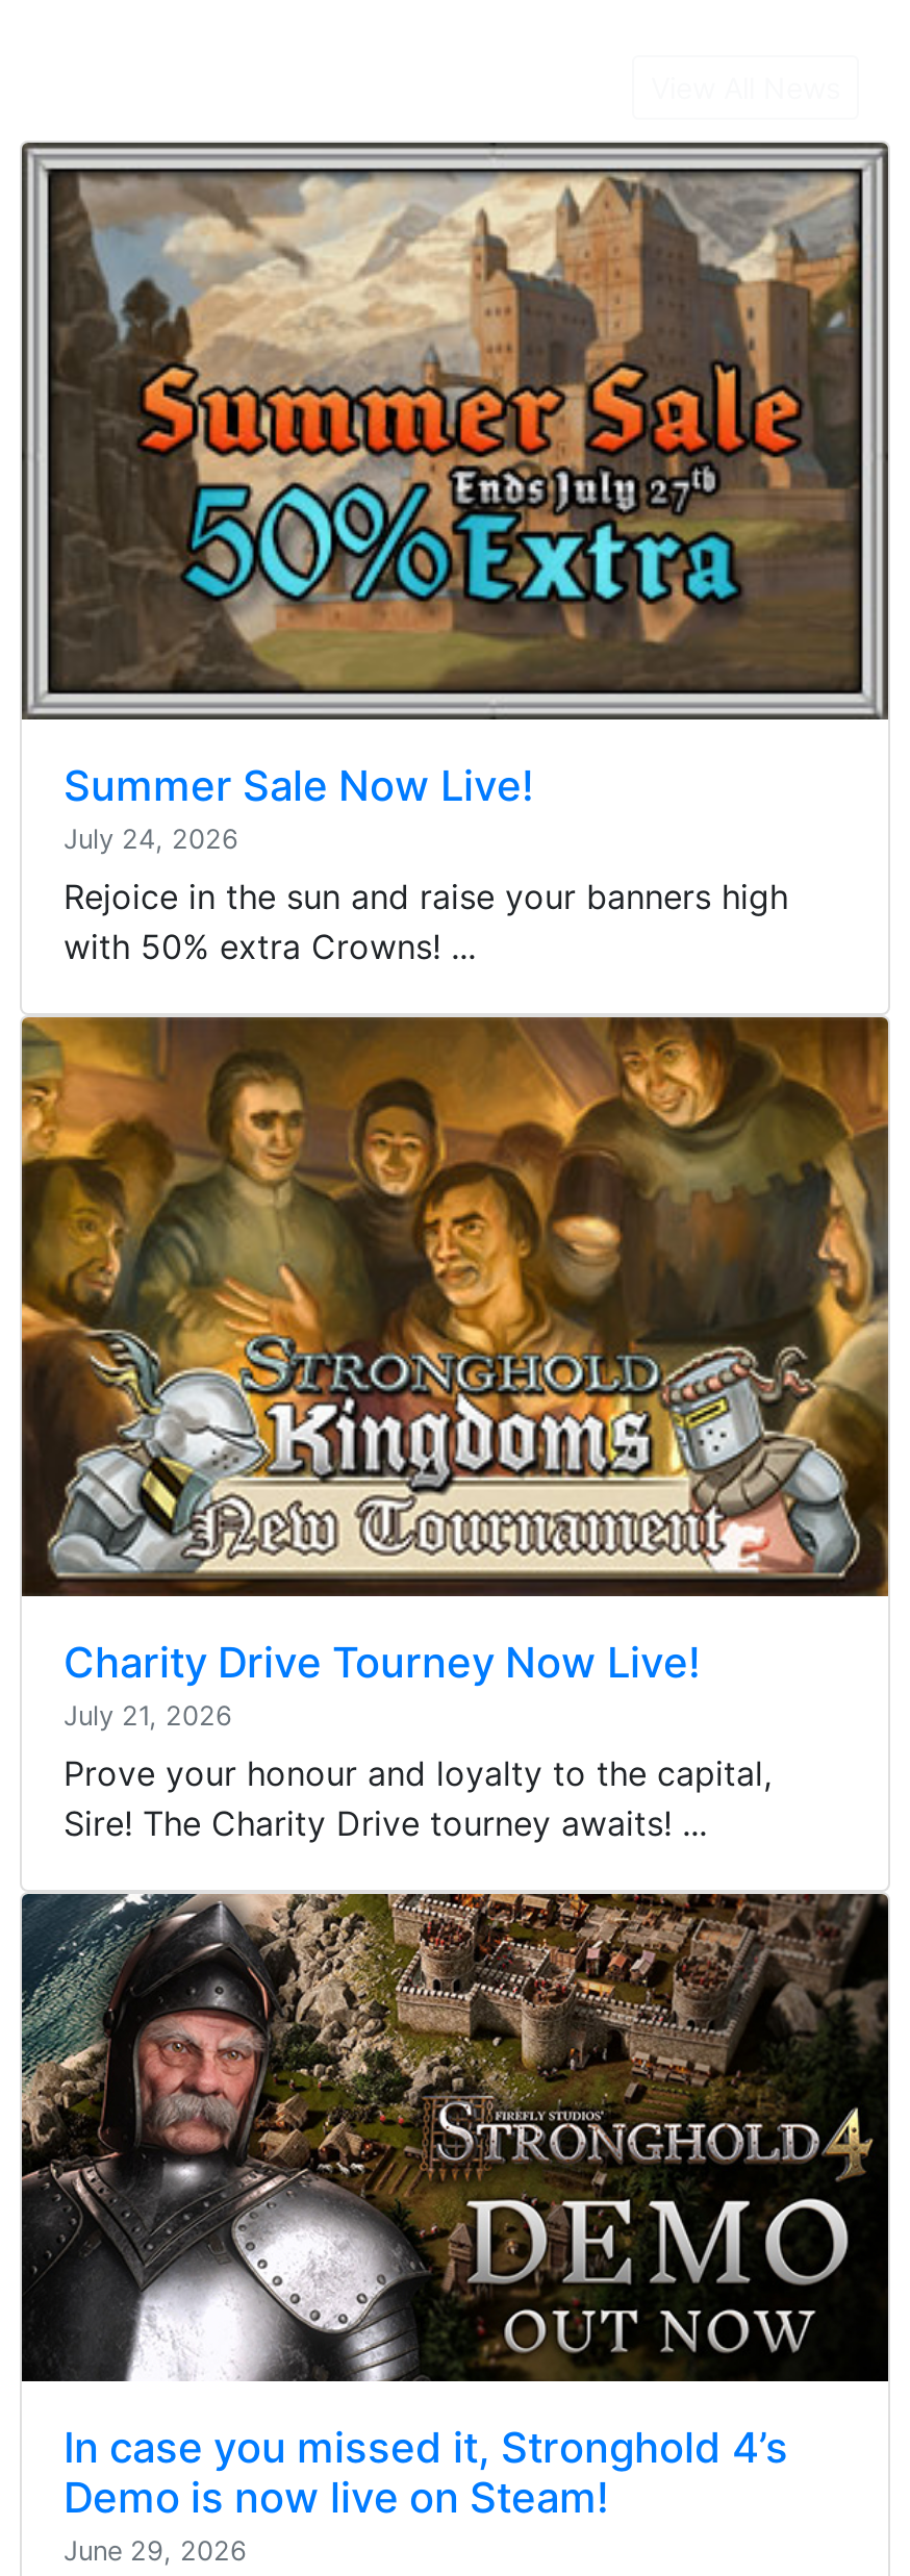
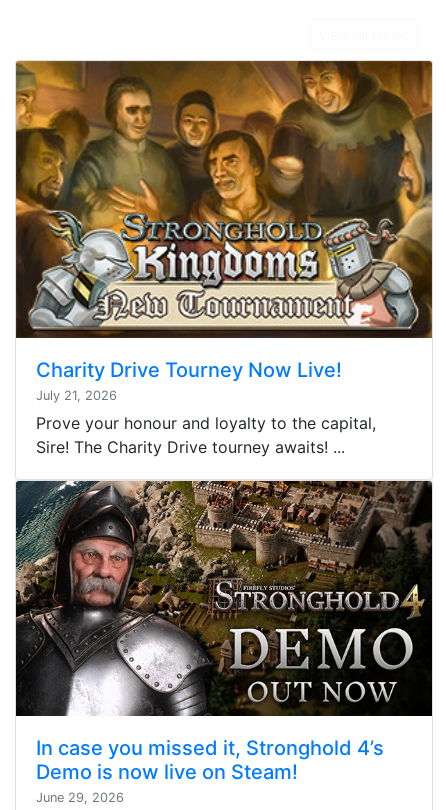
[20,141,890,968] [image] | Summer Sale Now Live! | July 24, 2026 | Rejoice in the sun and raise your banners high | with 50% extra Crowns! ... -> none

